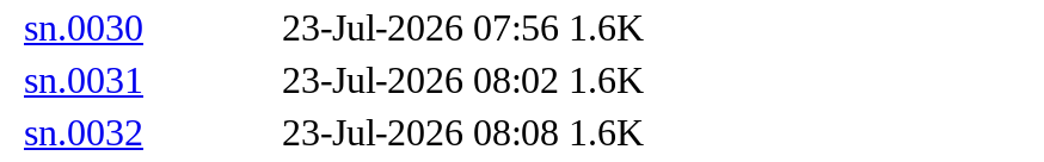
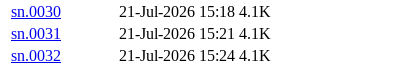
[282,8,645,49] 23-Jul-2026 07:56 1.6K -> [119,3,271,20] 21-Jul-2026 15:18 4.1K
[282,61,645,101] 23-Jul-2026 08:02 1.6K -> [119,25,271,42] 21-Jul-2026 15:21 4.1K
[282,113,645,153] 23-Jul-2026 08:08 1.6K -> [119,47,271,64] 21-Jul-2026 15:24 4.1K

